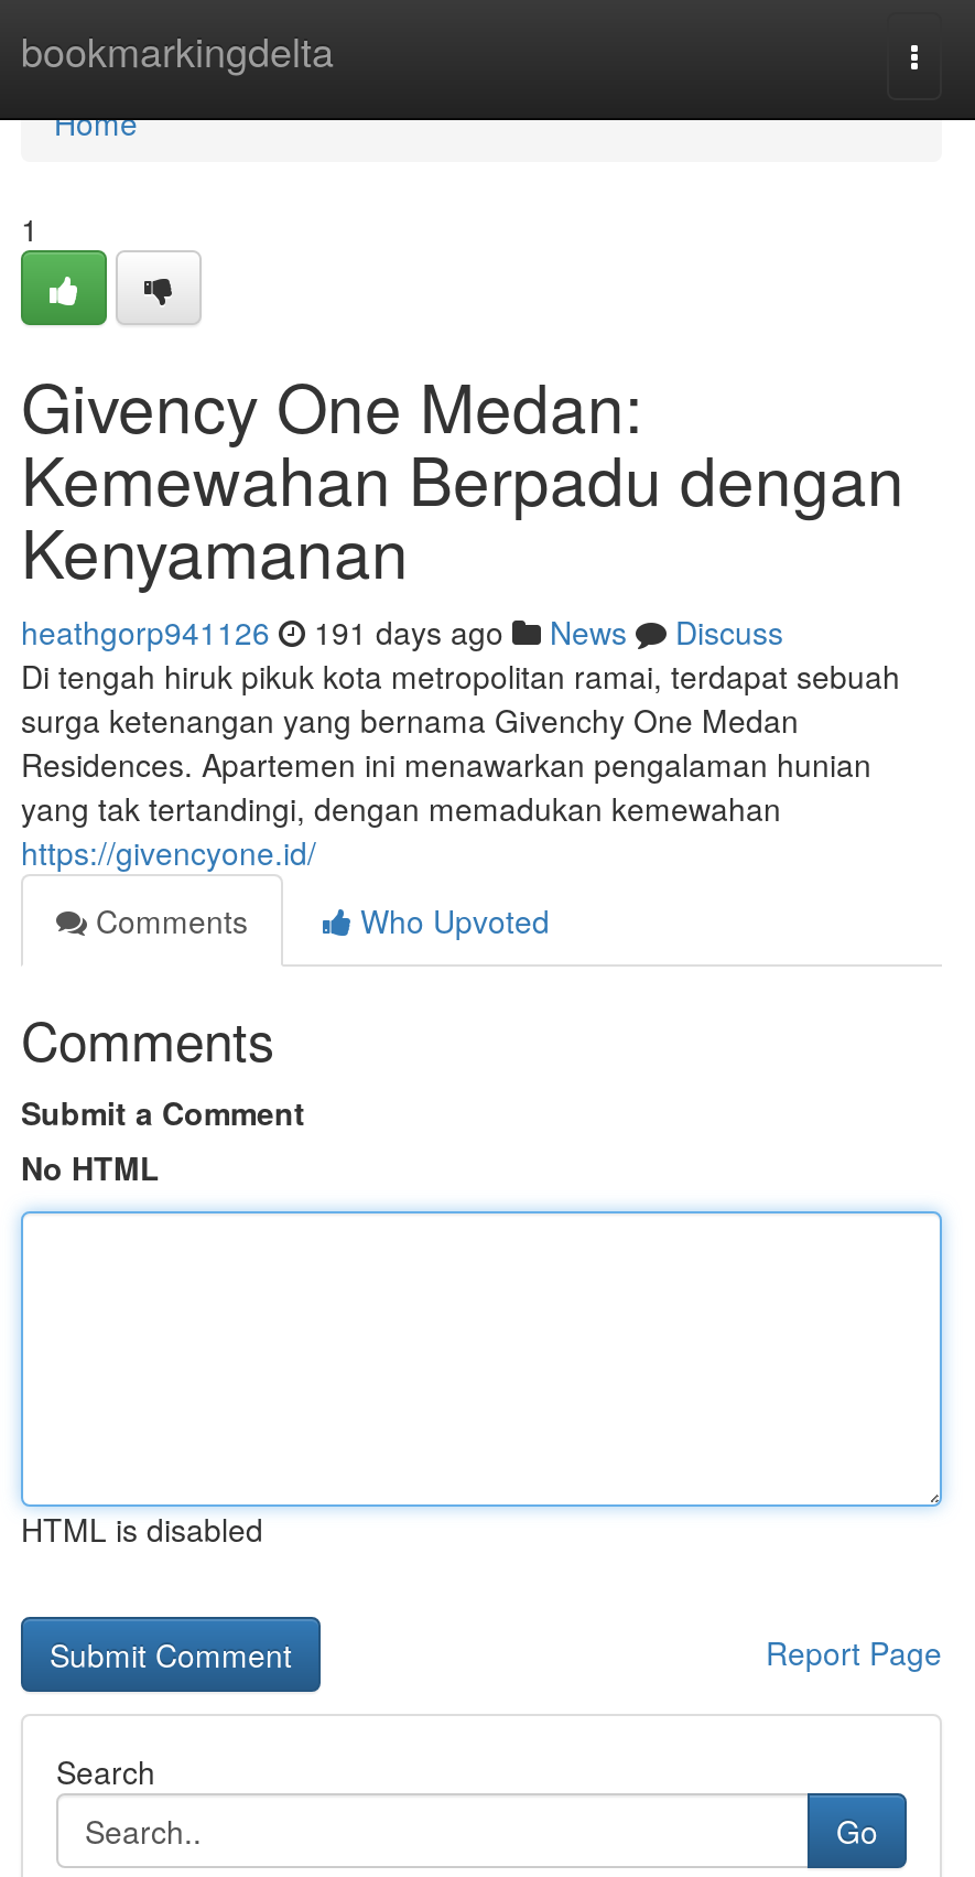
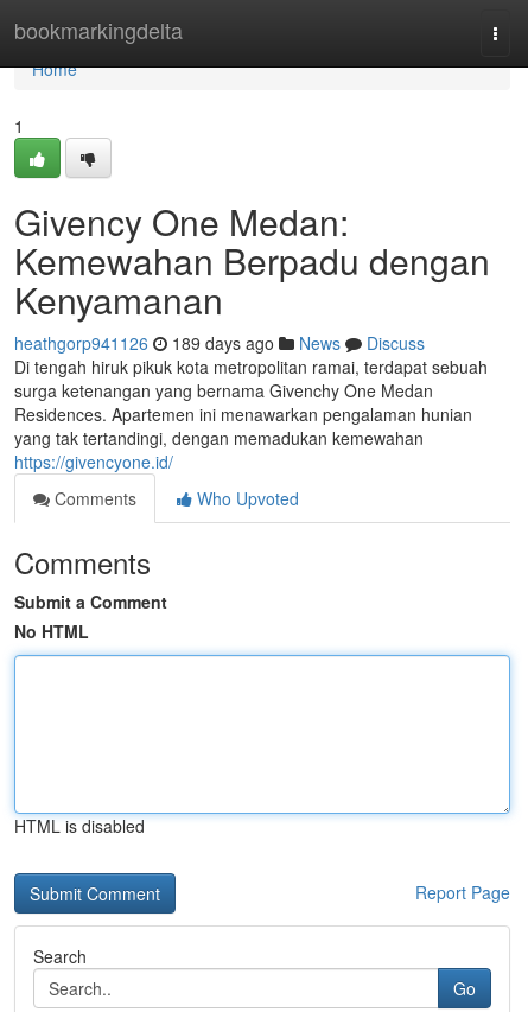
[21,610,783,654] heathgorp941126 191 days ago News Discuss -> [14,331,425,355] heathgorp941126 189 days ago News Discuss

